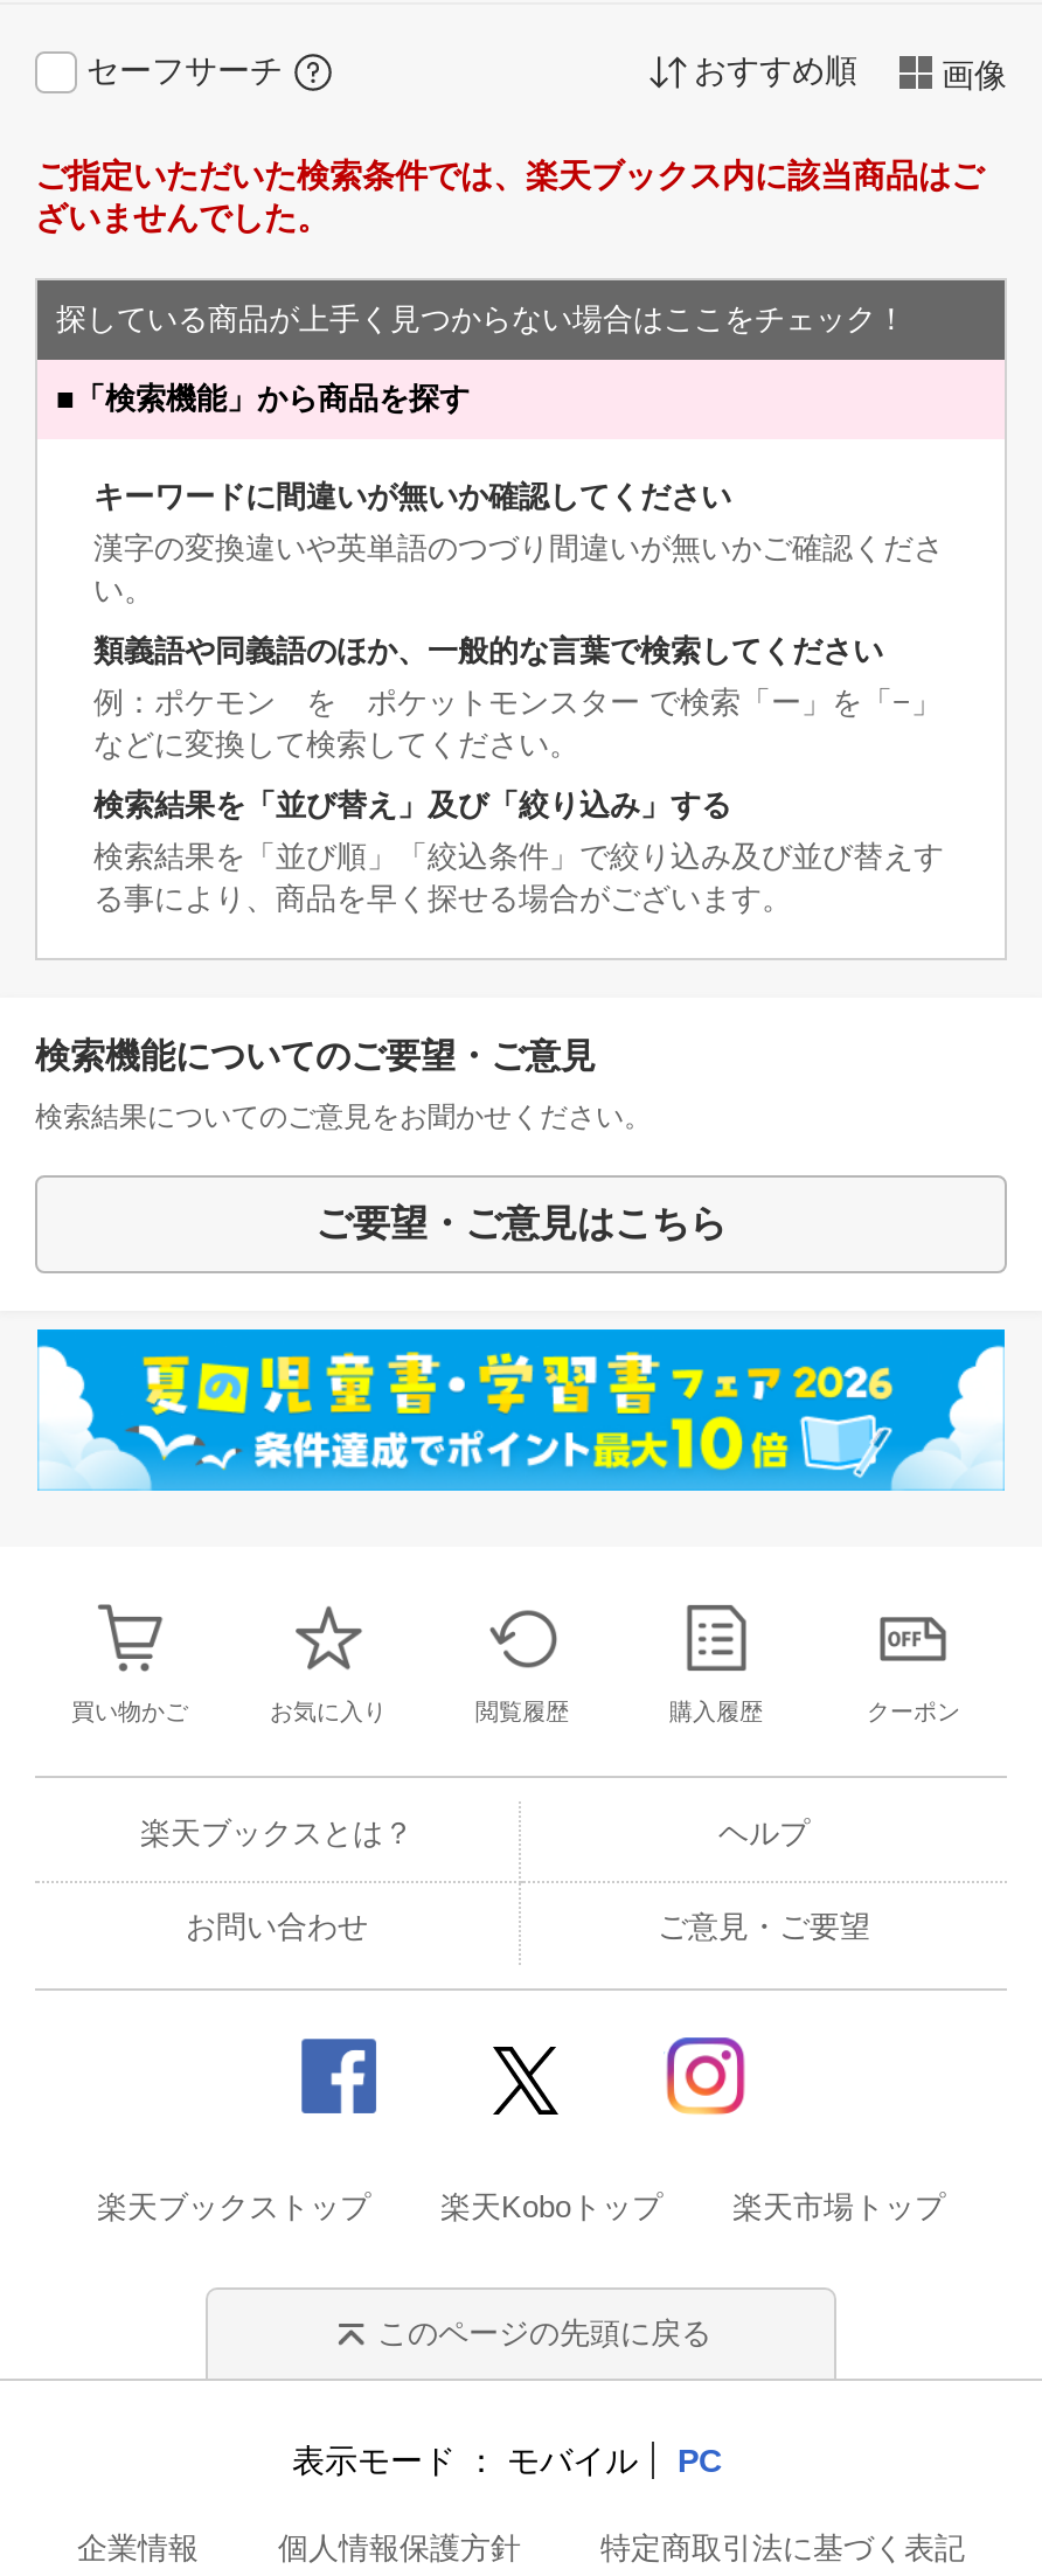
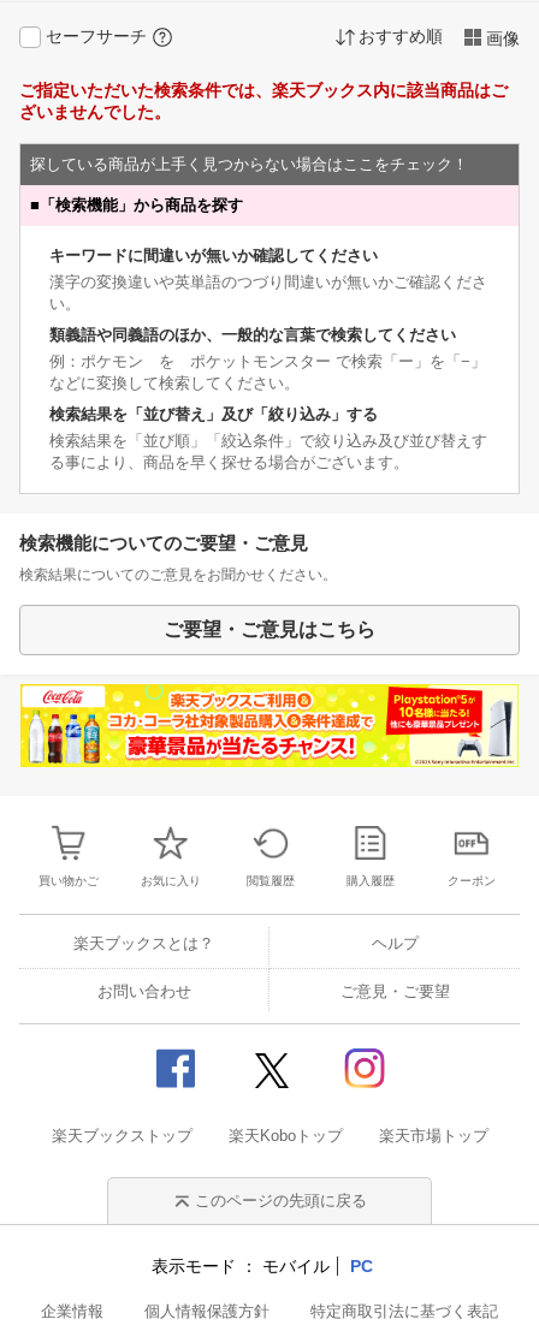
[35,1327,1007,1493] [image] -> [19,683,520,768] [image]

